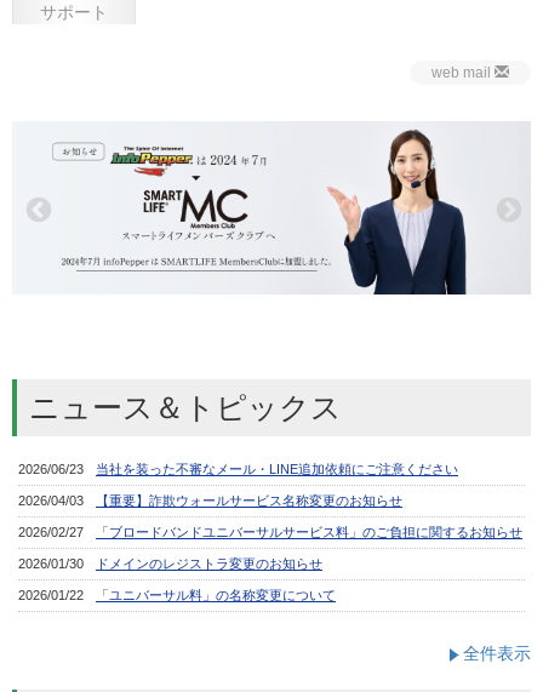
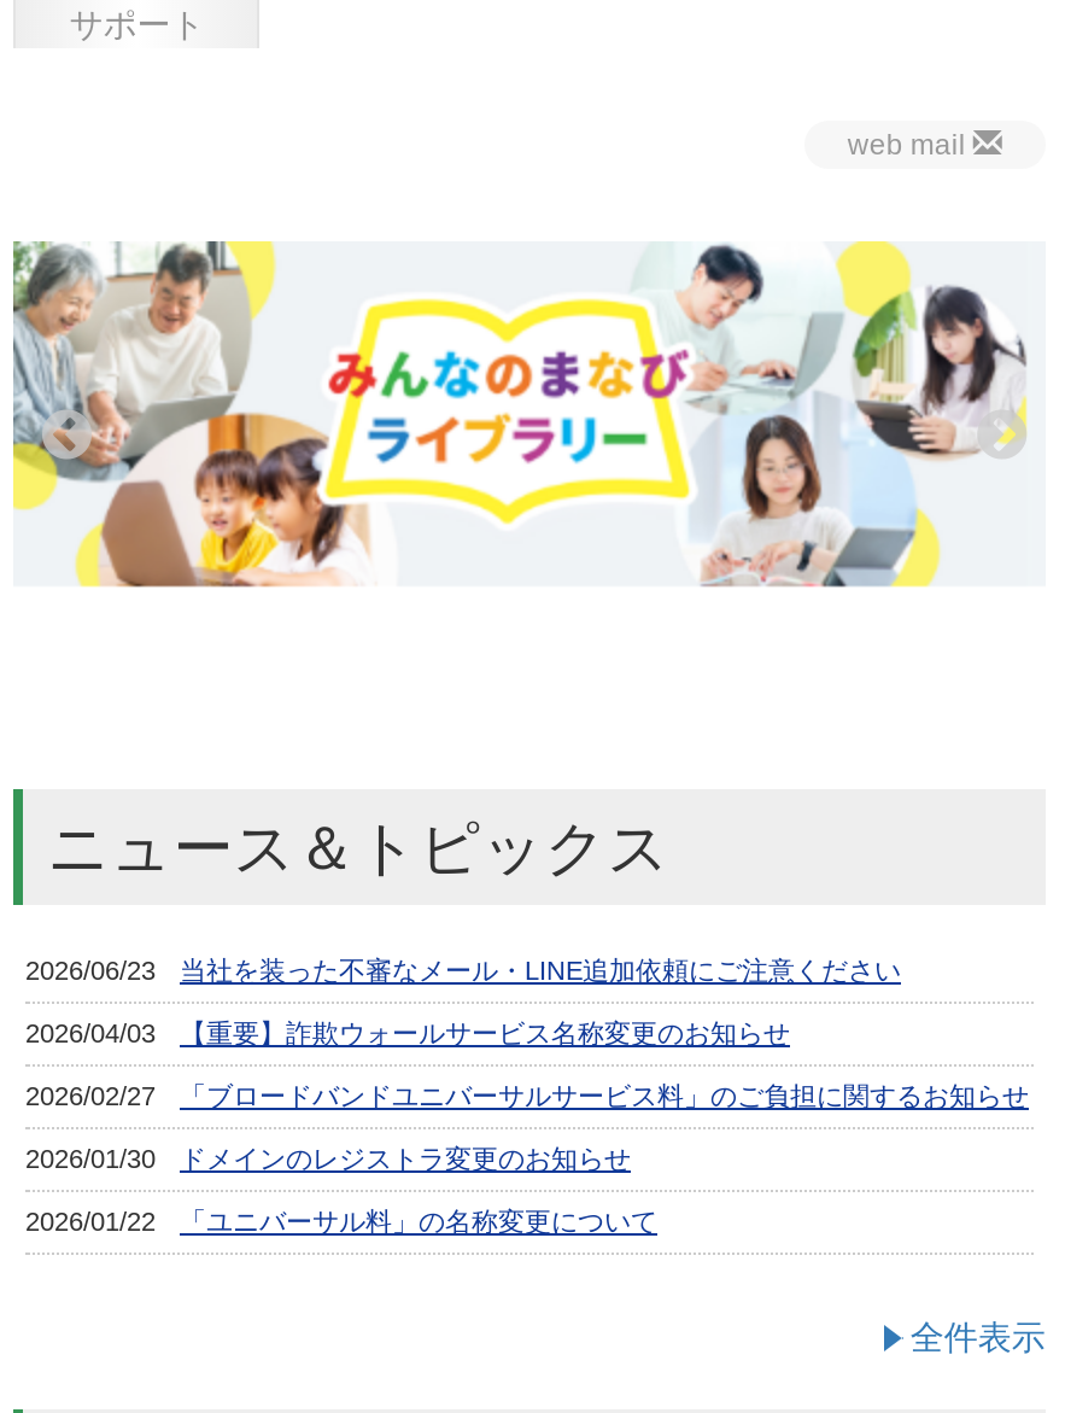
[12,121,520,296] [image] -> [11,239,1026,589] [image]

